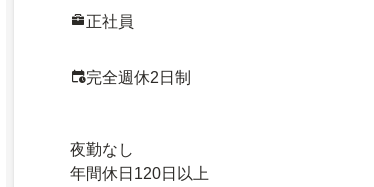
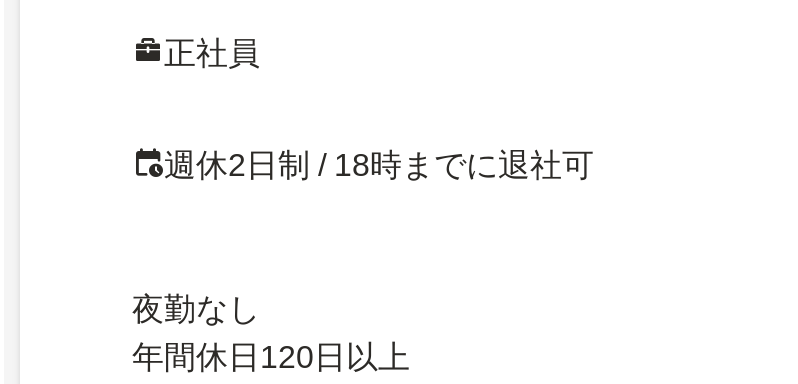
[86,69,191,86] 完全週休2日制 -> [164,148,594,182] 週休2日制 / 18時までに退社可

